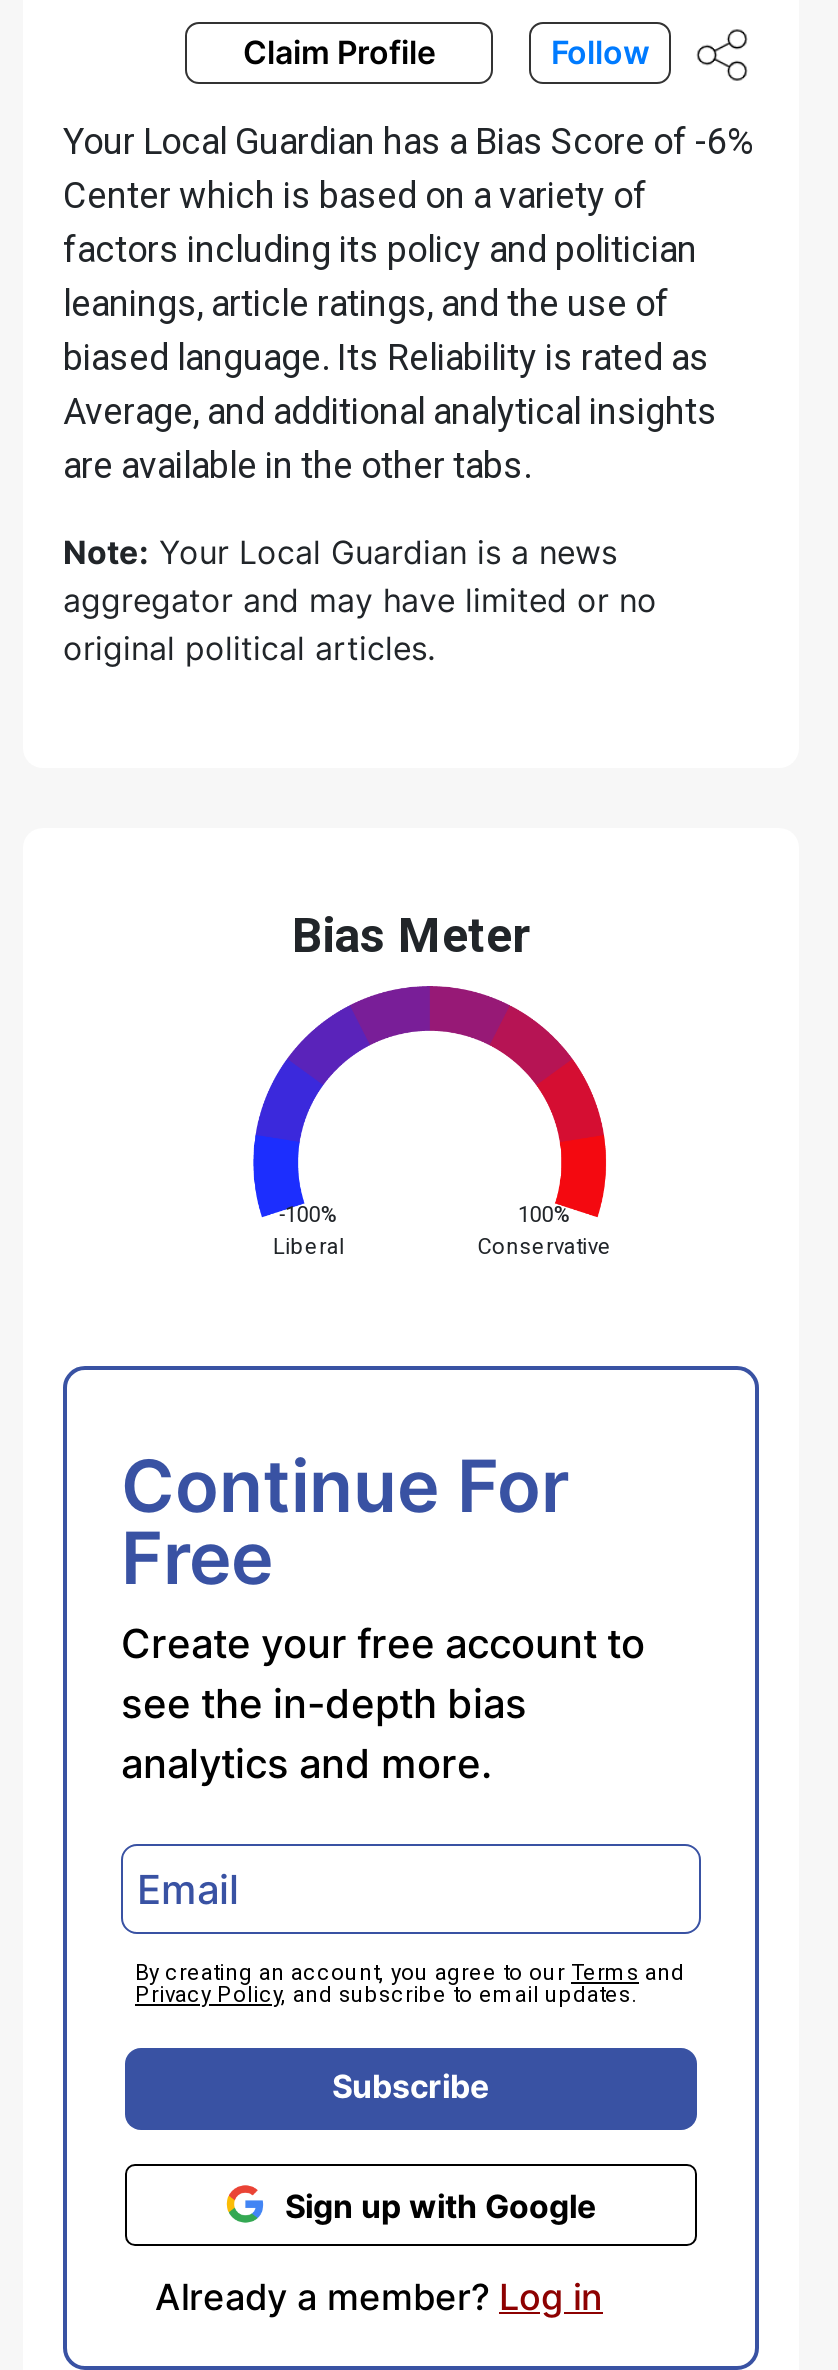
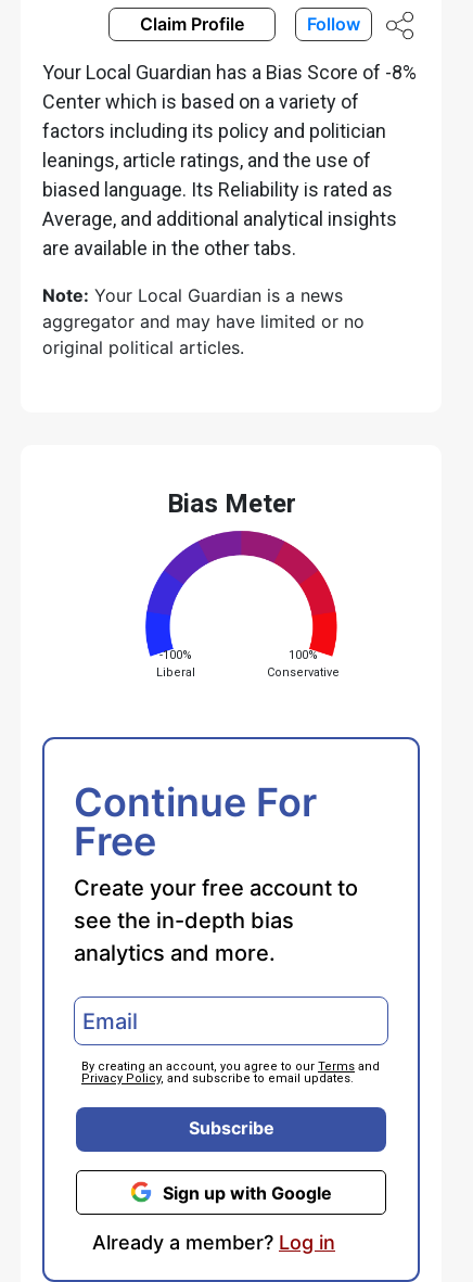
[63,120,753,162] Your Local Guardian has a Bias Score of -6% -> [42,61,417,83] Your Local Guardian has a Bias Score of -8%

